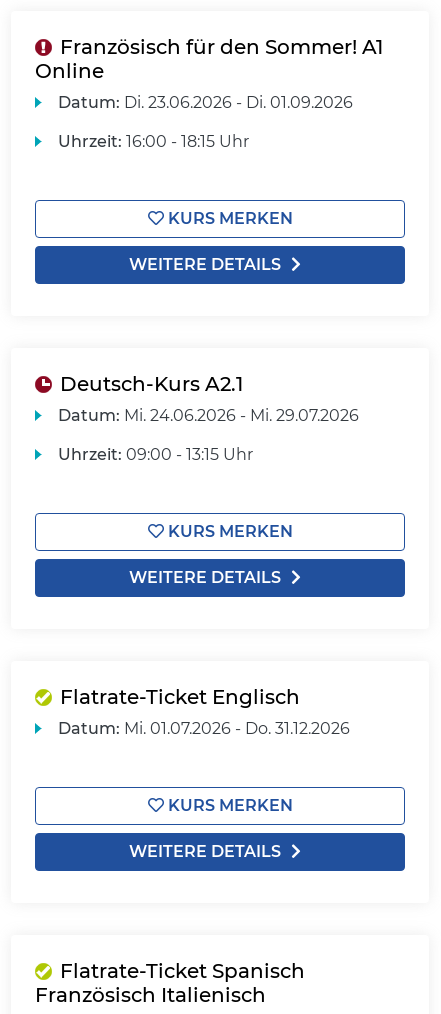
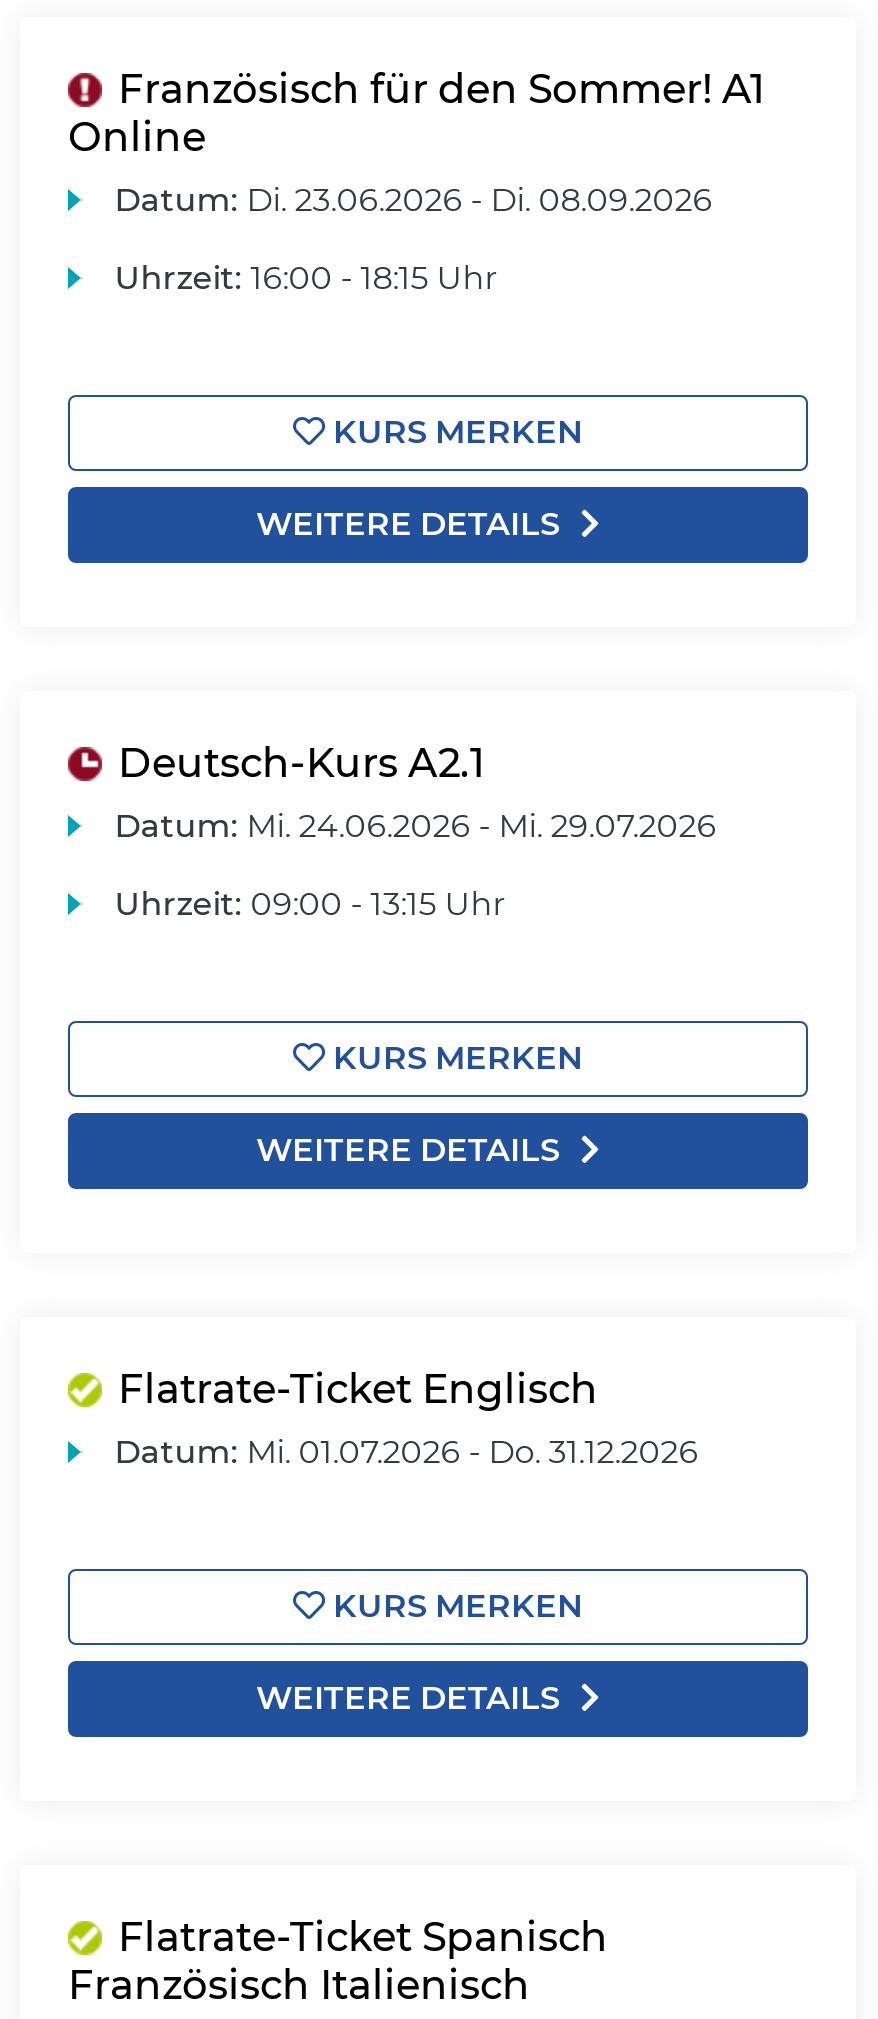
[58,93,353,112] Datum: Di. 23.06.2026 - Di. 01.09.2026 -> [114,181,712,219] Datum: Di. 23.06.2026 - Di. 08.09.2026

